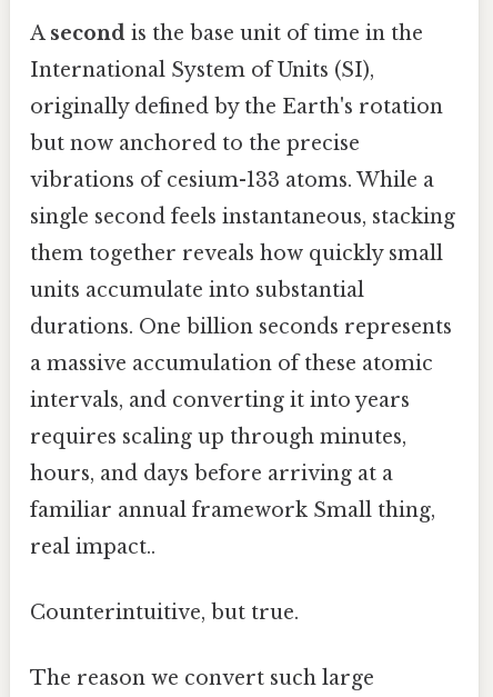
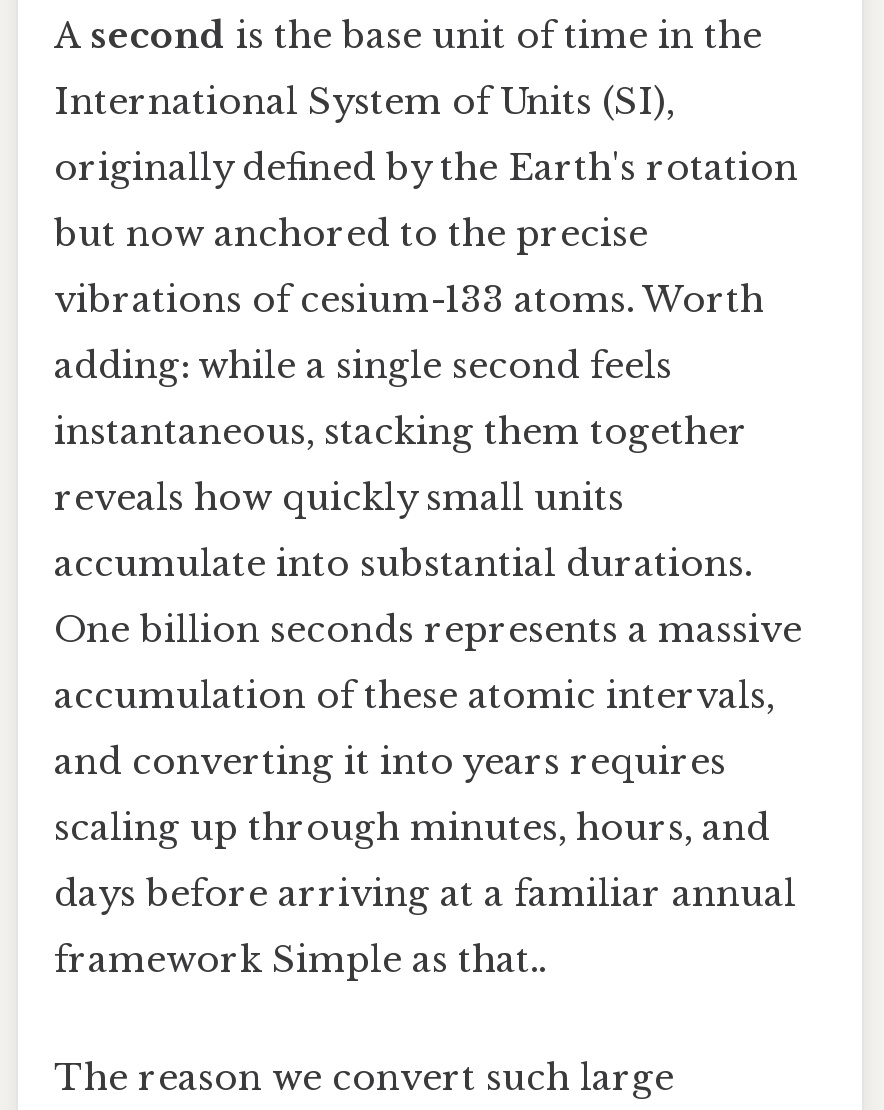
[30,168,455,625] vibrations of cesium-133 atoms. While a | single second feels instantaneous, stacking | them together reveals how quickly small | units accumulate into substantial | durations. One billion seconds represents | a massive accumulation of these atomic | intervals, and converting it into years | requires scaling up through minutes, | hours, and days before arriving at a | familiar annual framework Small thing, | real impact.. | Counterintuitive, but true. -> [54,277,802,981] vibrations of cesium-133 atoms. Worth | adding: while a single second feels | instantaneous, stacking them together | reveals how quickly small units | accumulate into substantial durations. | One billion seconds represents a massive | accumulation of these atomic intervals, | and converting it into years requires | scaling up through minutes, hours, and | days before arriving at a familiar annual | framework Simple as that..

